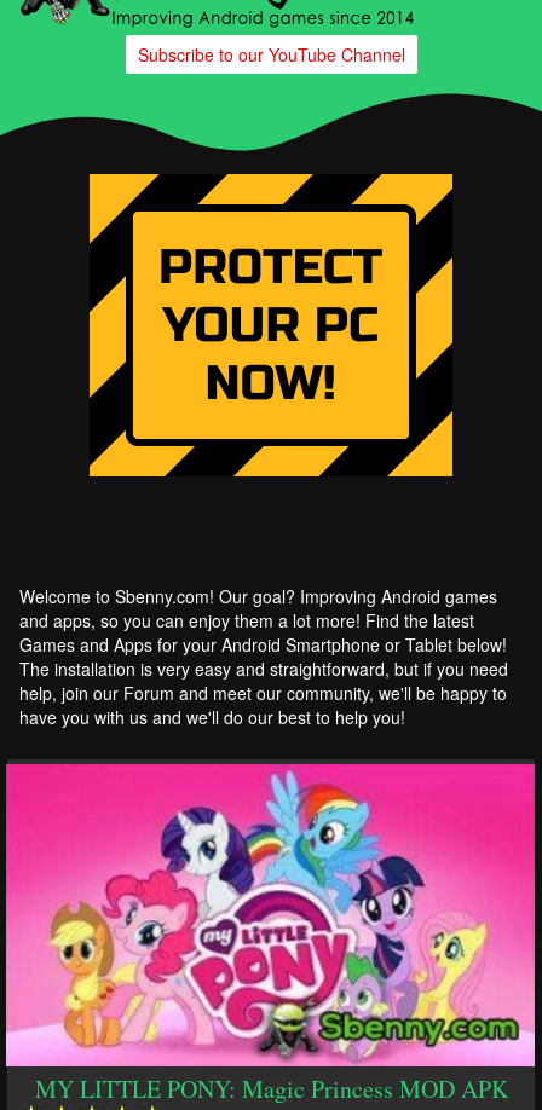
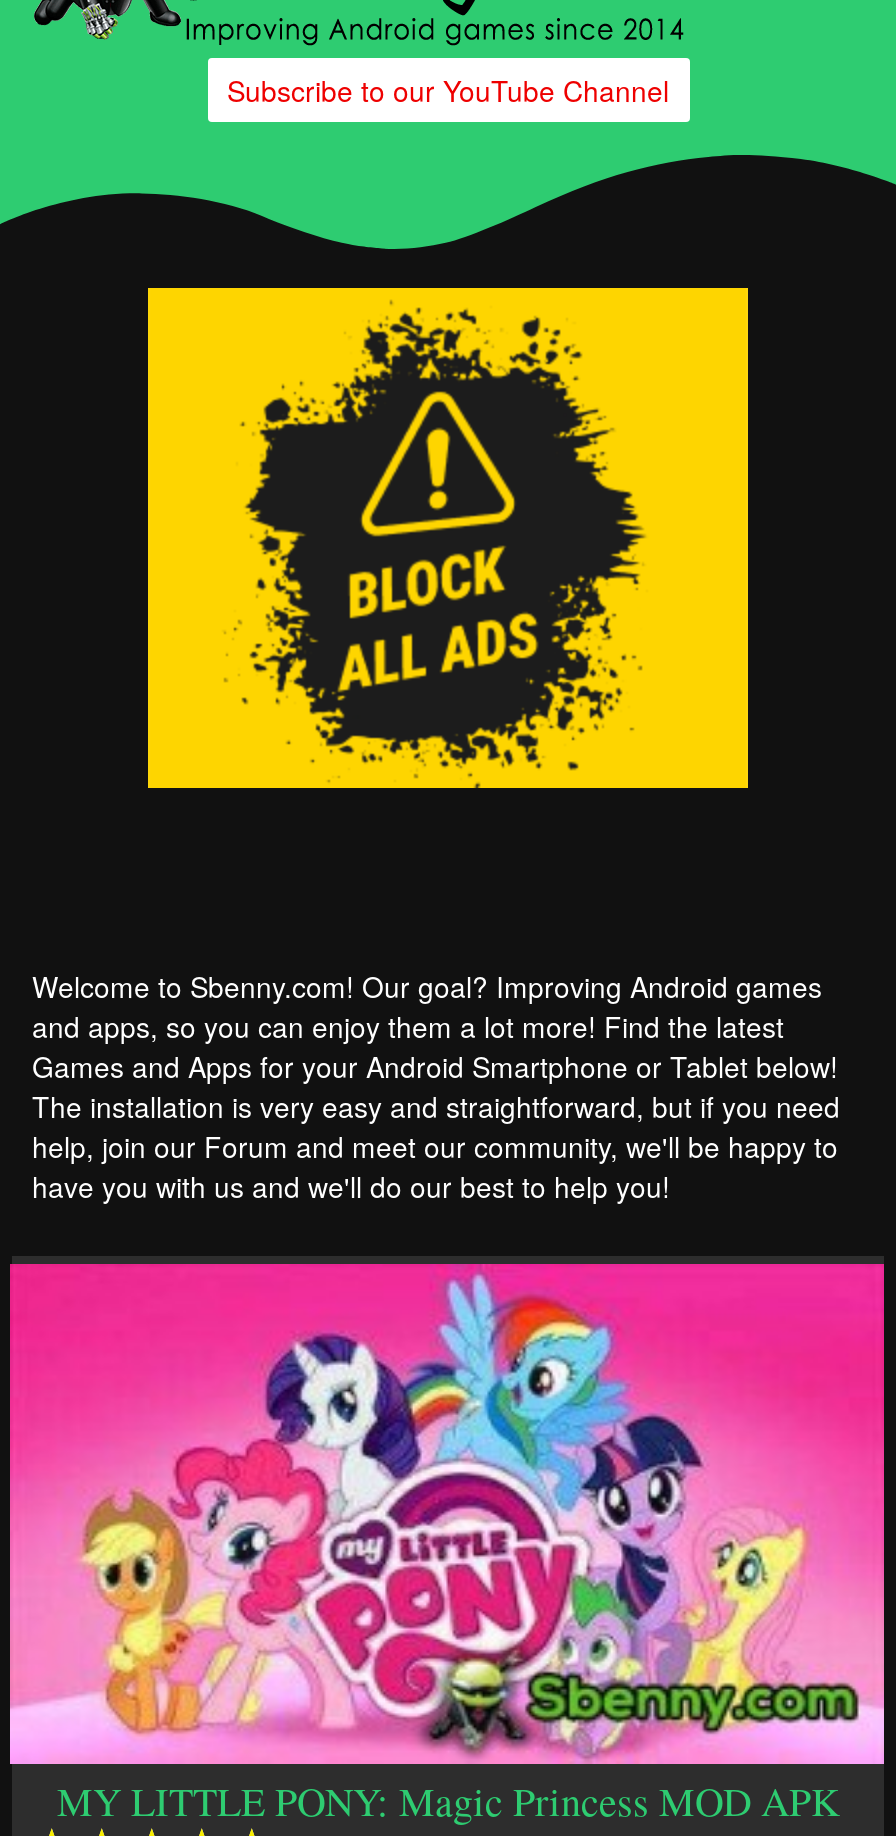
[90,174,452,476] [image] -> [146,286,750,790] [image]

